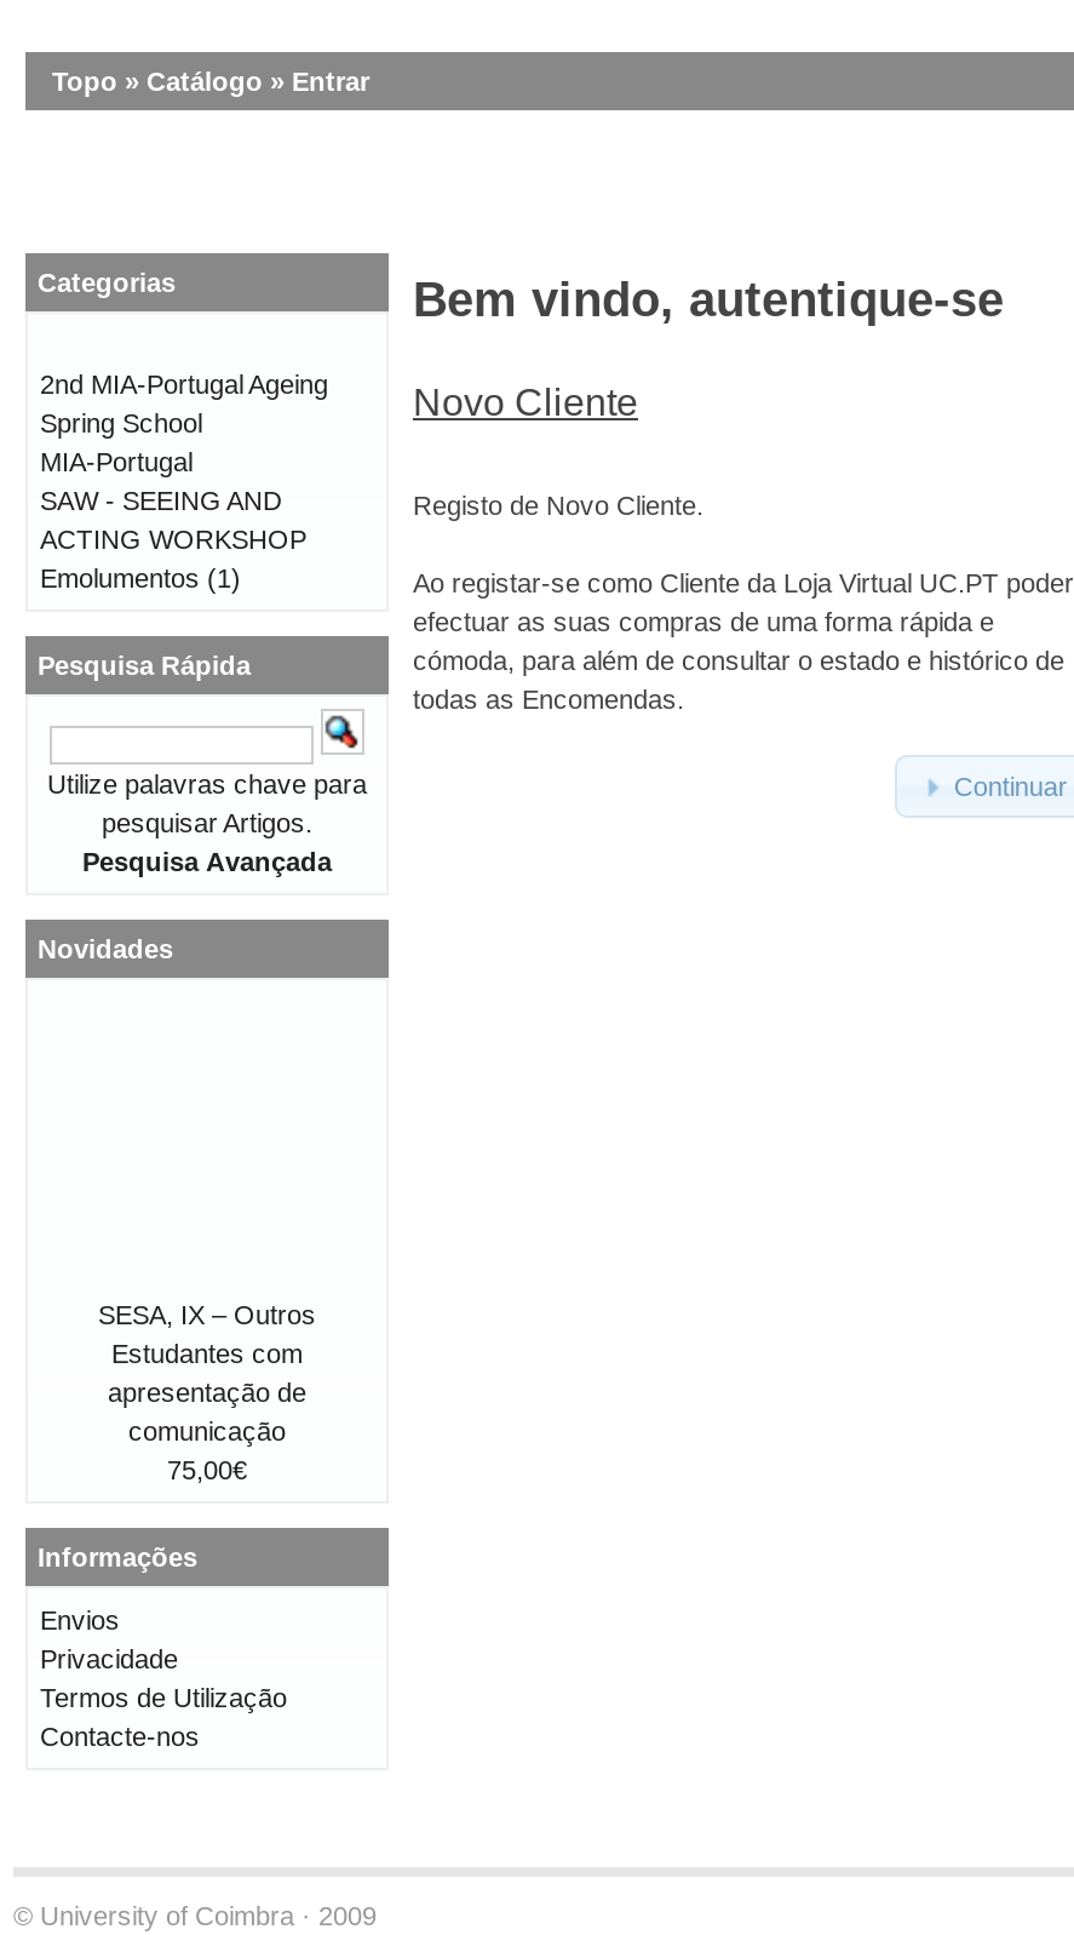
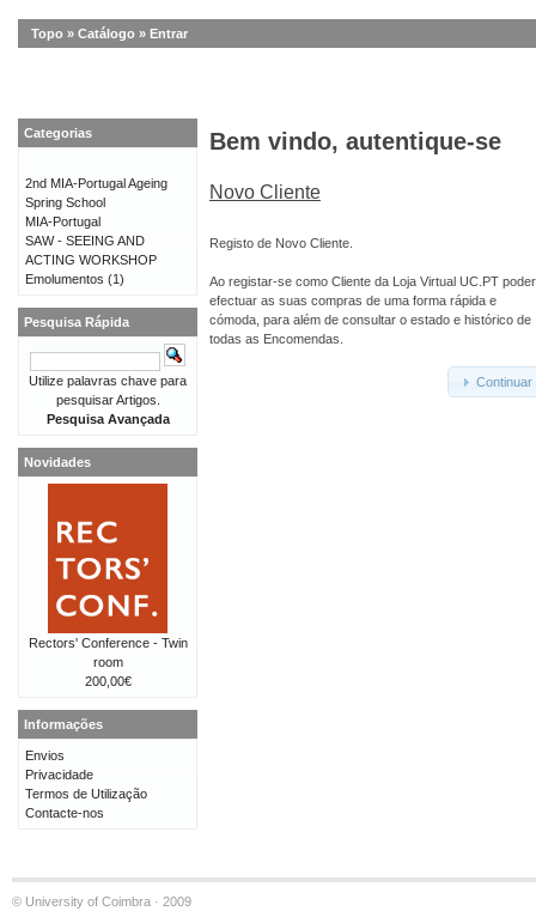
none -> [47,482,169,589] [image]
[98,1300,316,1484] SESA, IX – Outros | Estudantes com | apresentação de | comunicação | 75,00€ -> [28,636,187,688] Rectors' Conference - Twin | room | 200,00€

